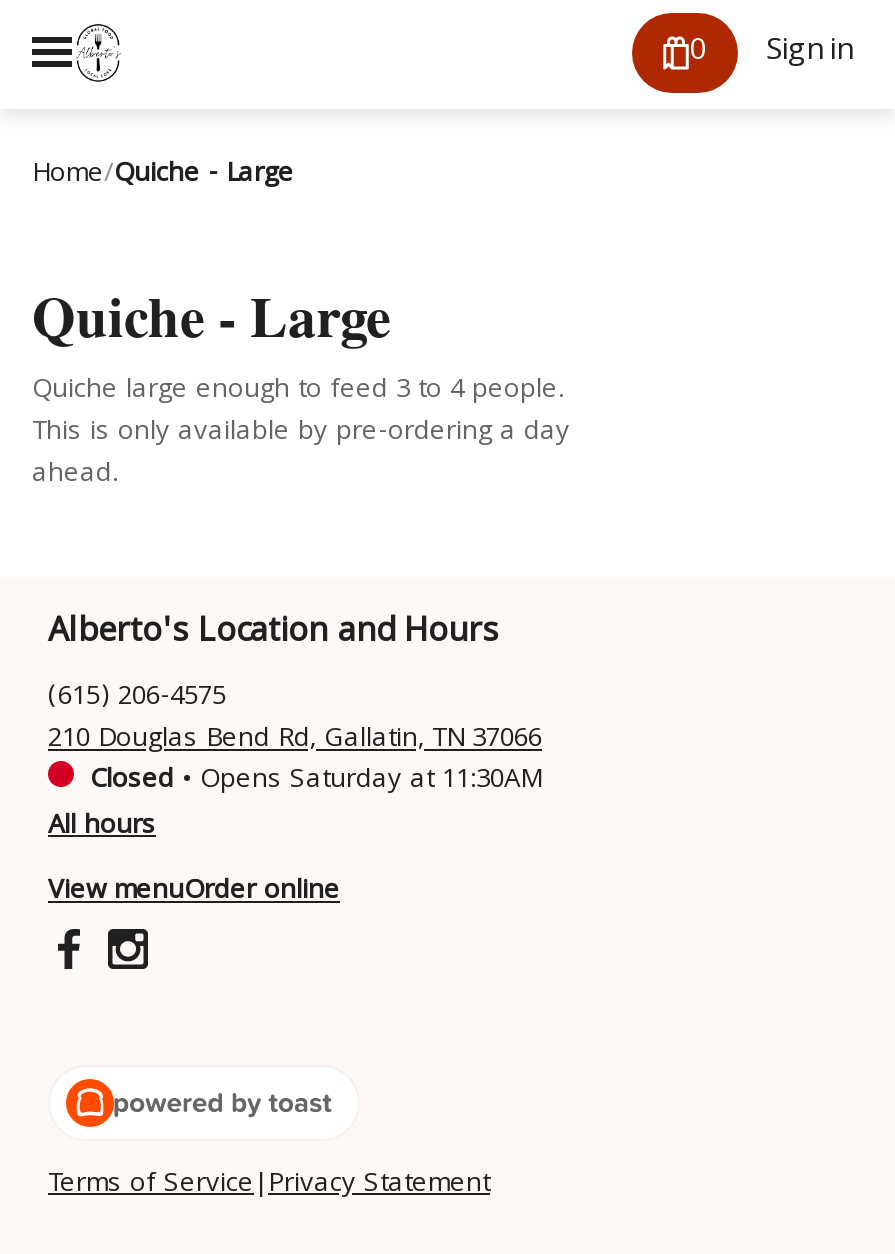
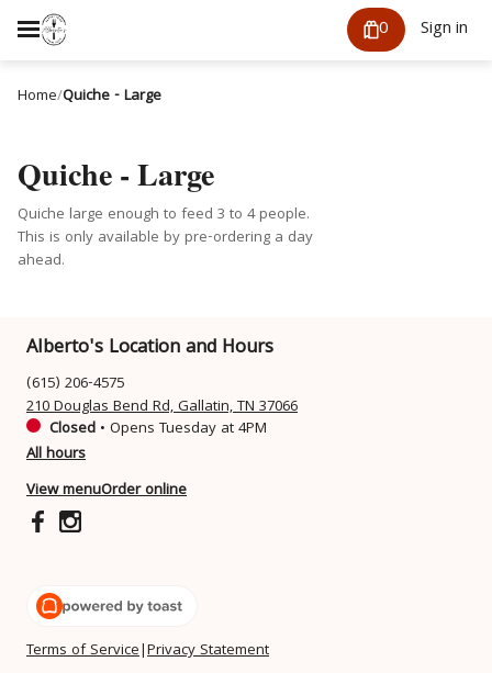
[90,759,542,803] Closed • Opens Saturday at 11:30AM -> [49,417,267,441] Closed • Opens Tuesday at 4PM

